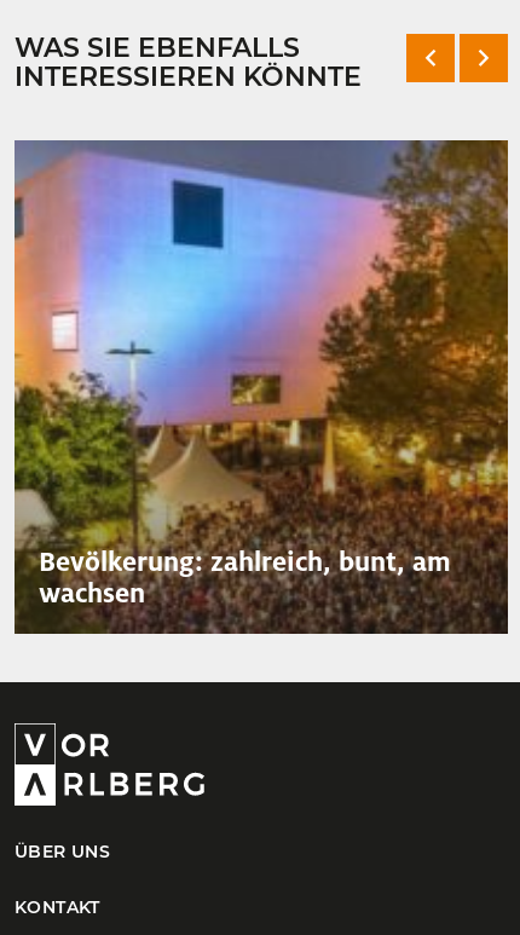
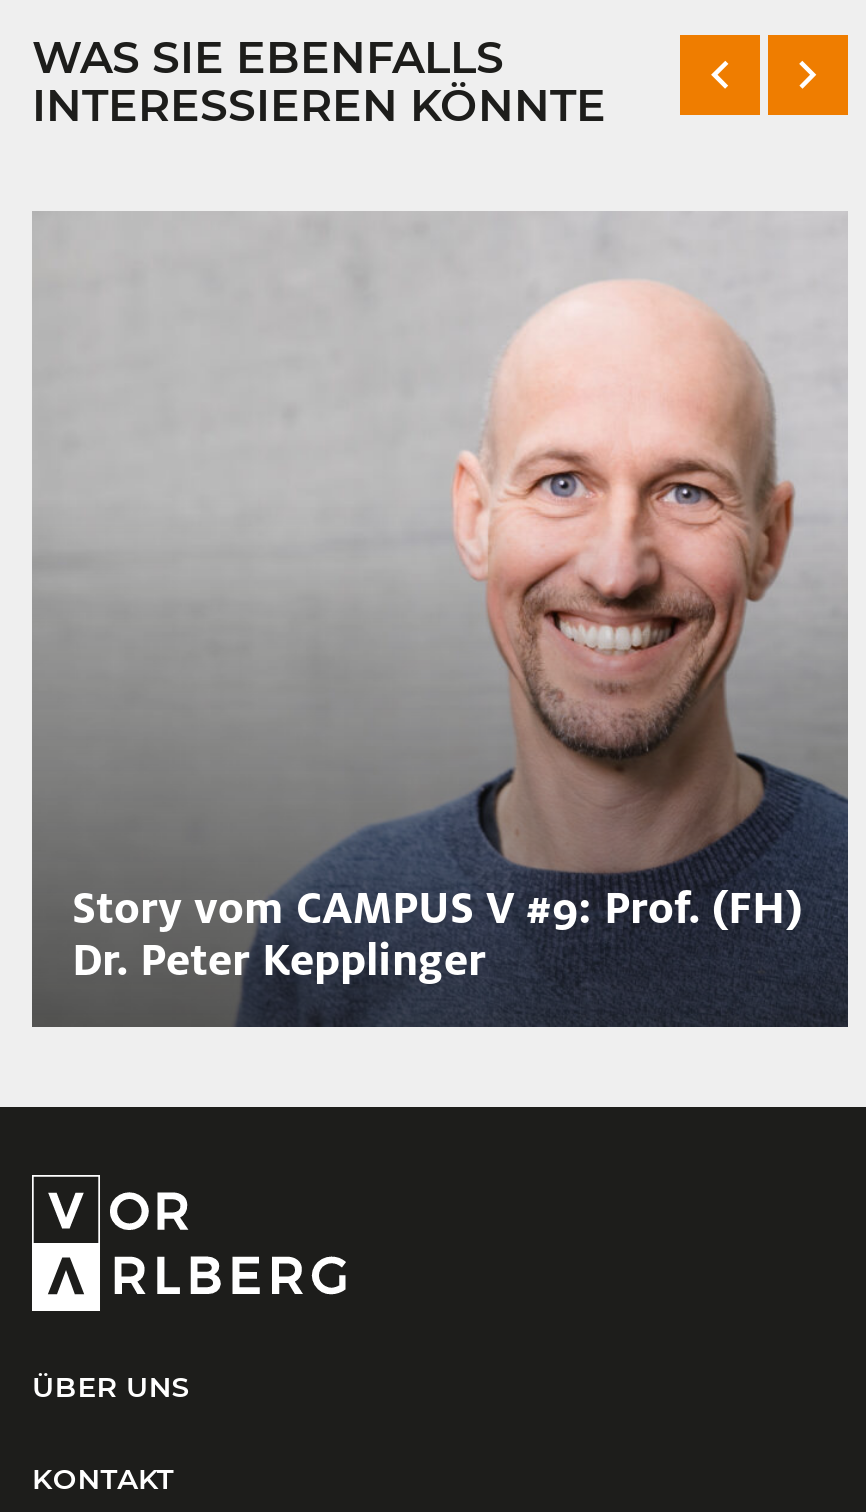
[13,139,509,634] [image] | Bevölkerung: zahlreich, bunt, am | wachsen -> [30,211,850,1027] [image] | Story vom CAMPUS V #9: Prof. (FH) | Dr. Peter Kepplinger

